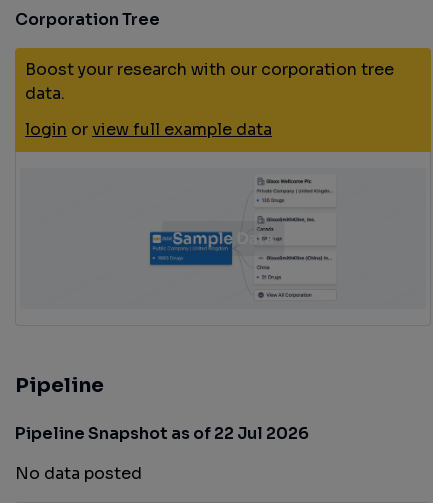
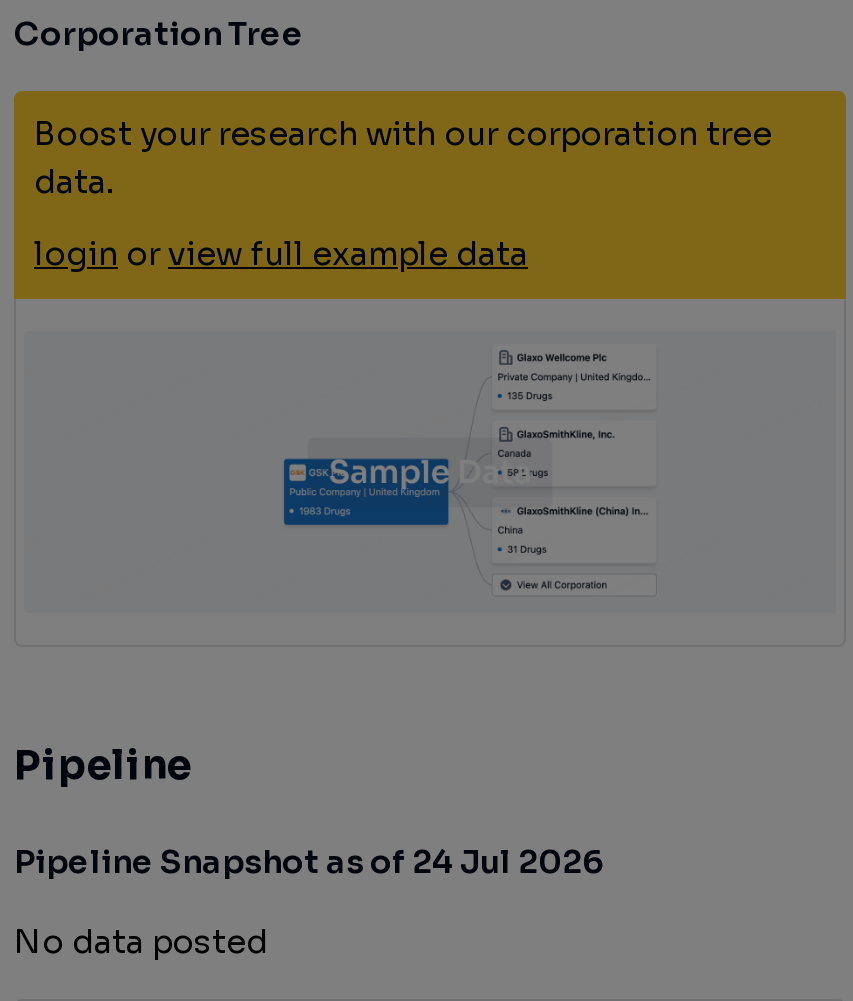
[15,423,309,444] Pipeline Snapshot as of 22 Jul 2026 -> [14,841,604,883] Pipeline Snapshot as of 24 Jul 2026

